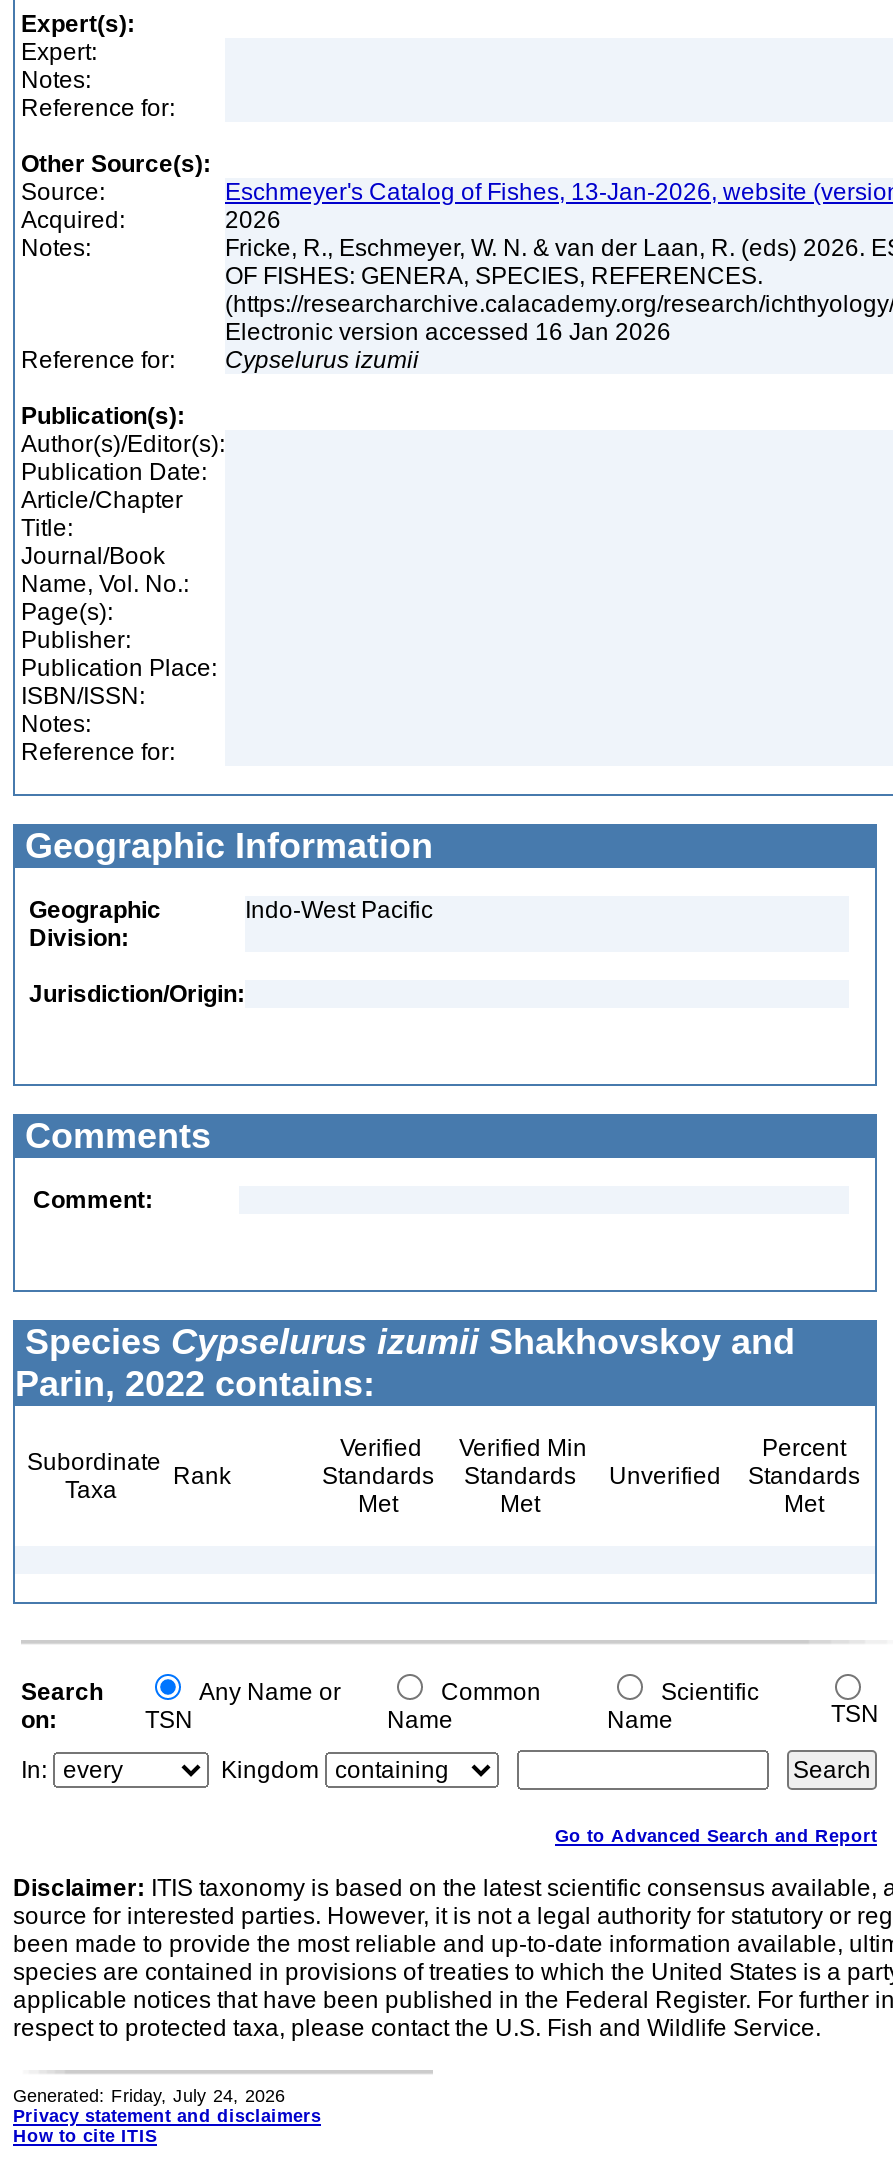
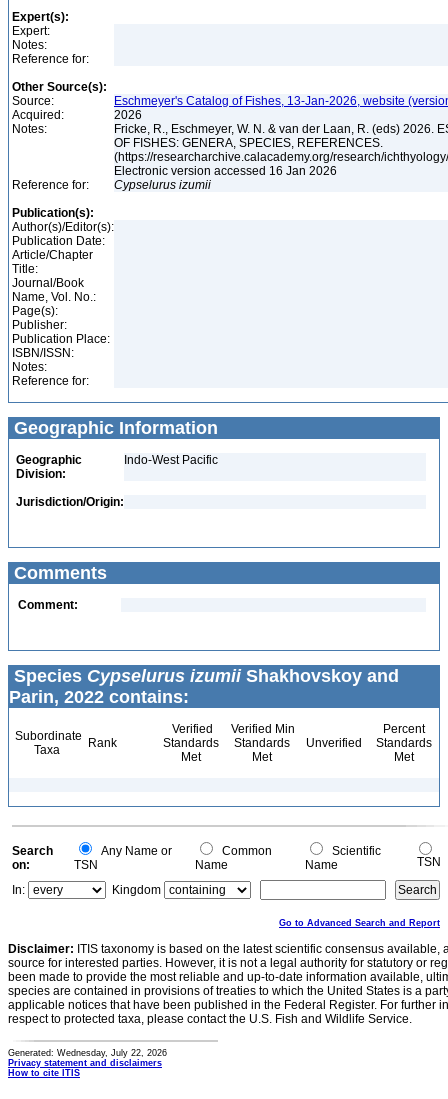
[13,2086,285,2106] Generated: Friday, July 24, 2026 -> [8,1048,167,1058] Generated: Wednesday, July 22, 2026

